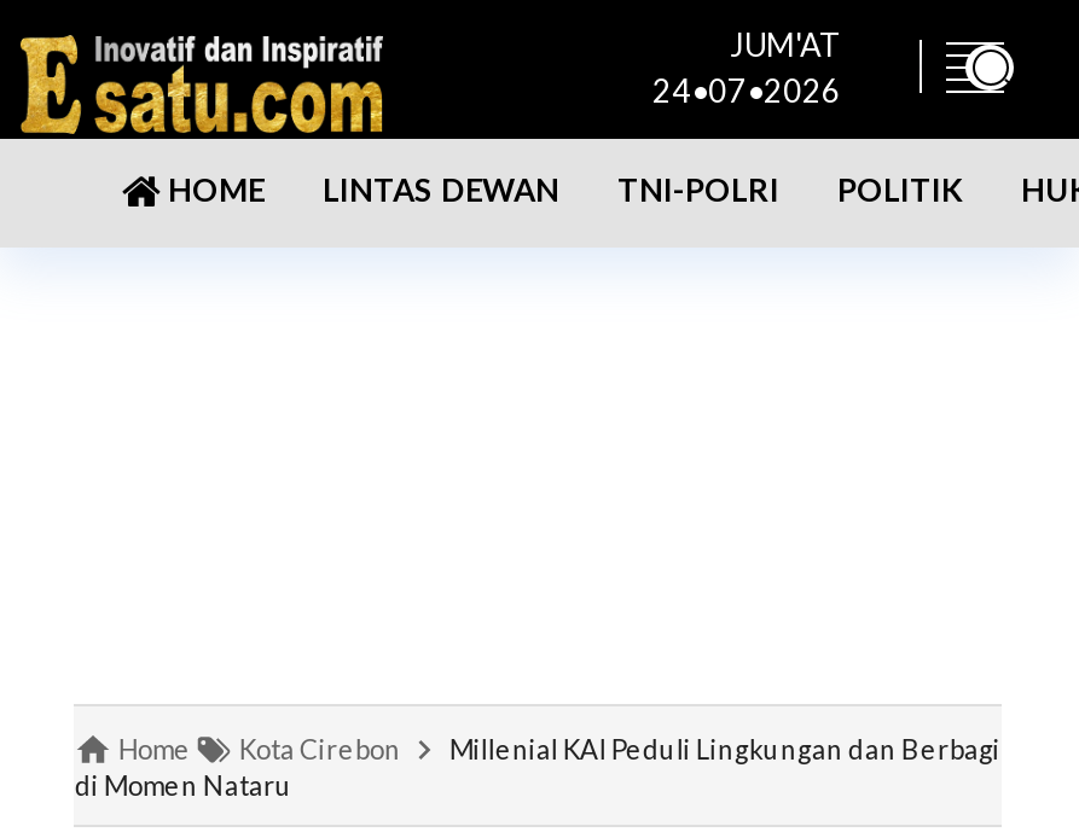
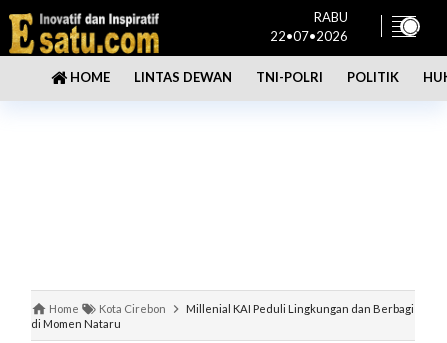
[652,25,841,110] JUM'AT | 24•07•2026 -> [270,9,348,44] RABU | 22•07•2026

